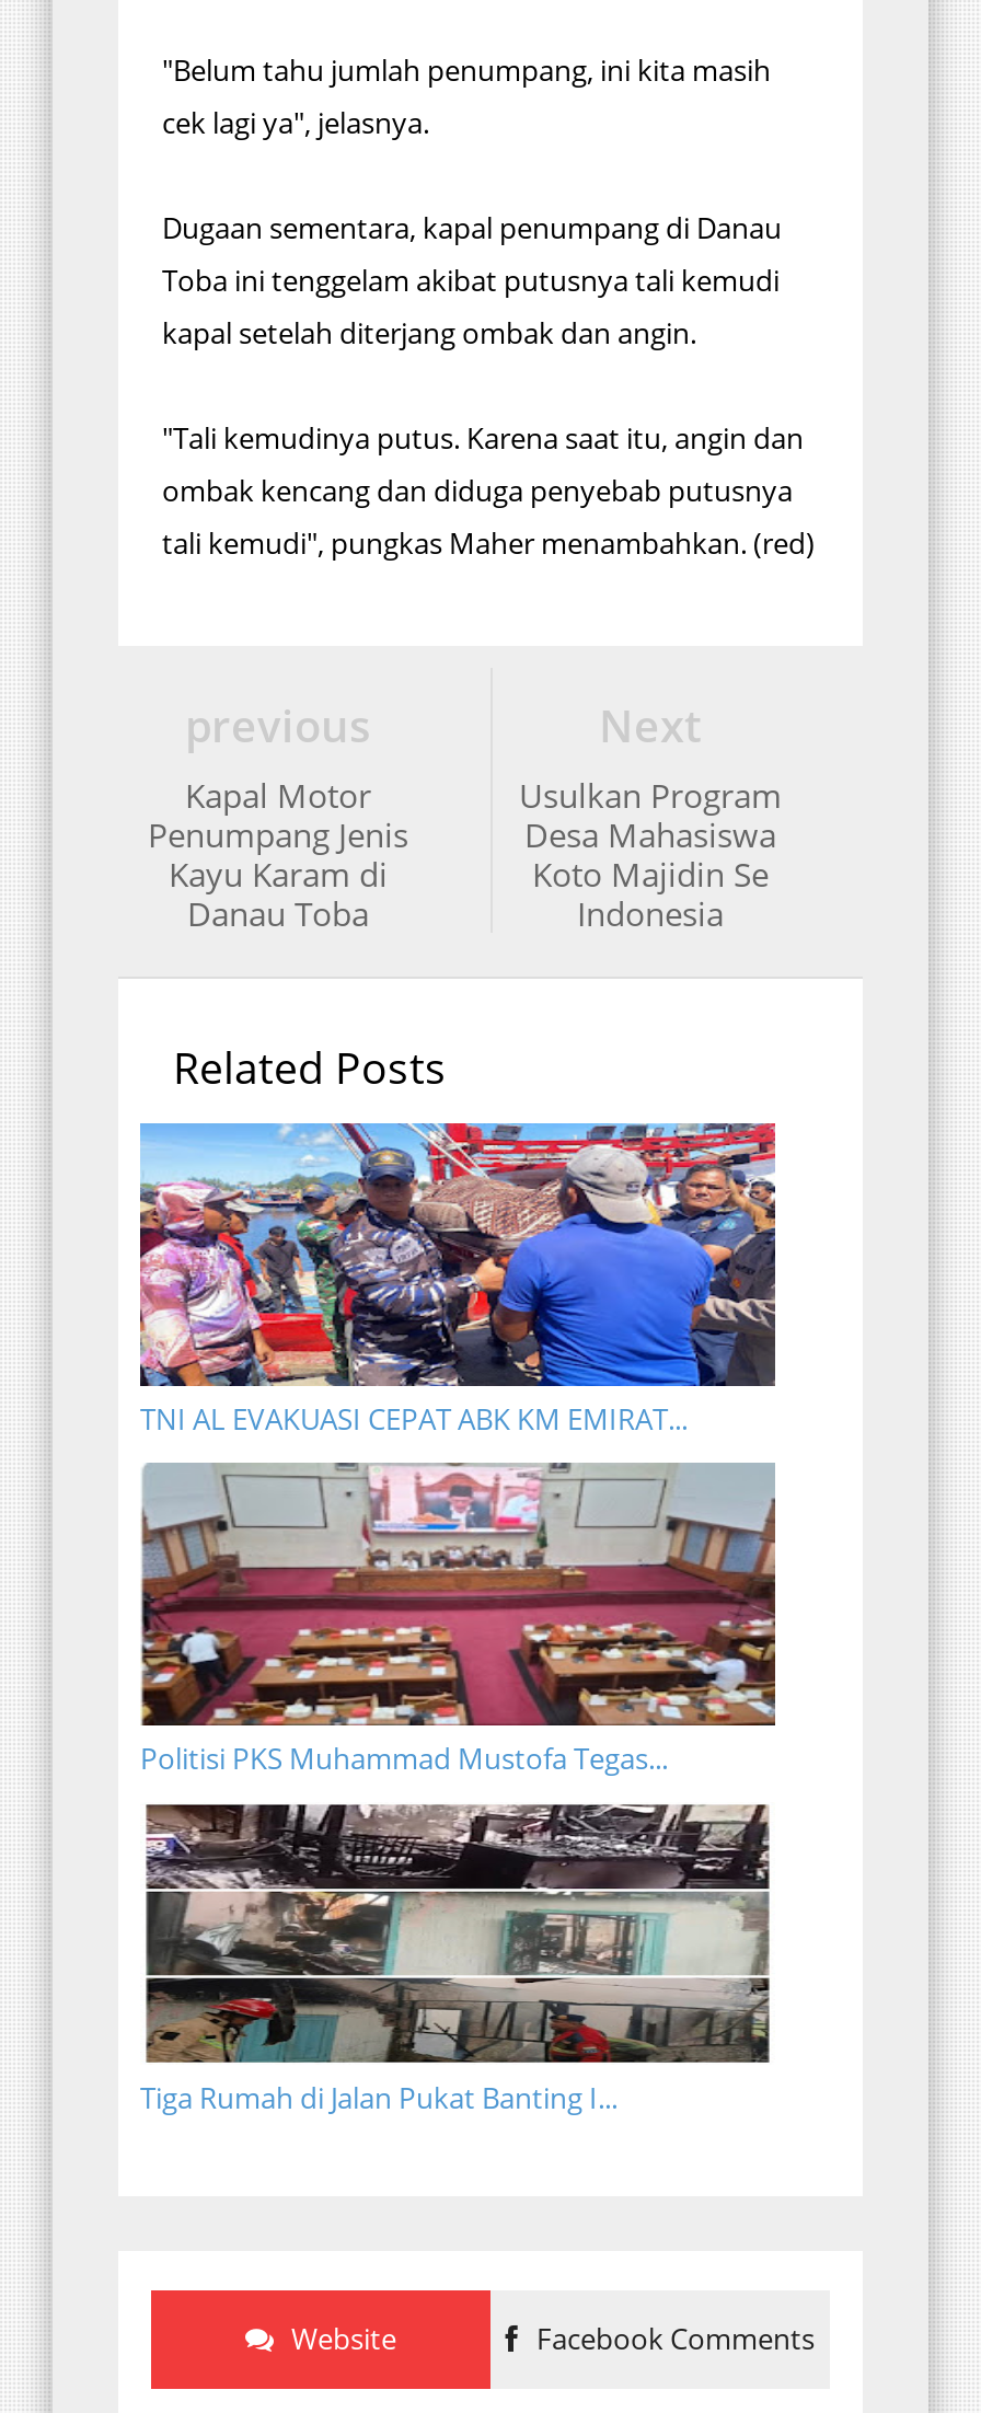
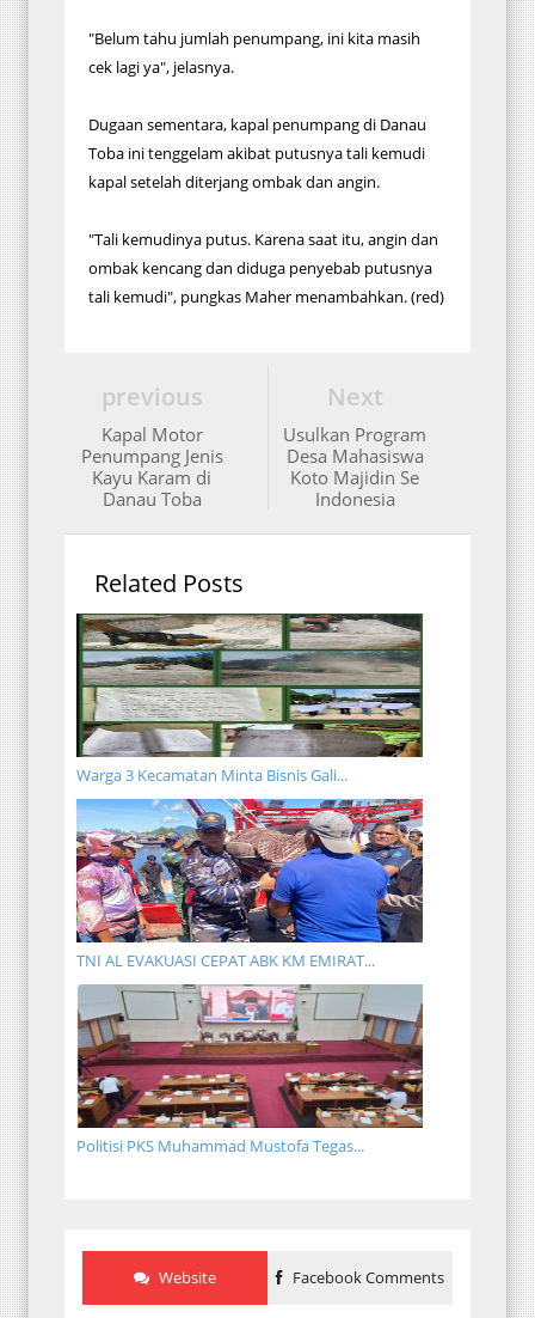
none -> [75,612,424,785] [image] | Warga 3 Kecamatan Minta Bisnis Gali...
moved [136,1119,780,1777] -> [74,797,425,1156]: [image] | TNI AL EVAKUASI CEPAT ABK KM EMIRAT... | Politisi PKS Muhammad Mustofa Tegas...
[140,1804,771,2117] [image] | Tiga Rumah di Jalan Pukat Banting I... -> none

